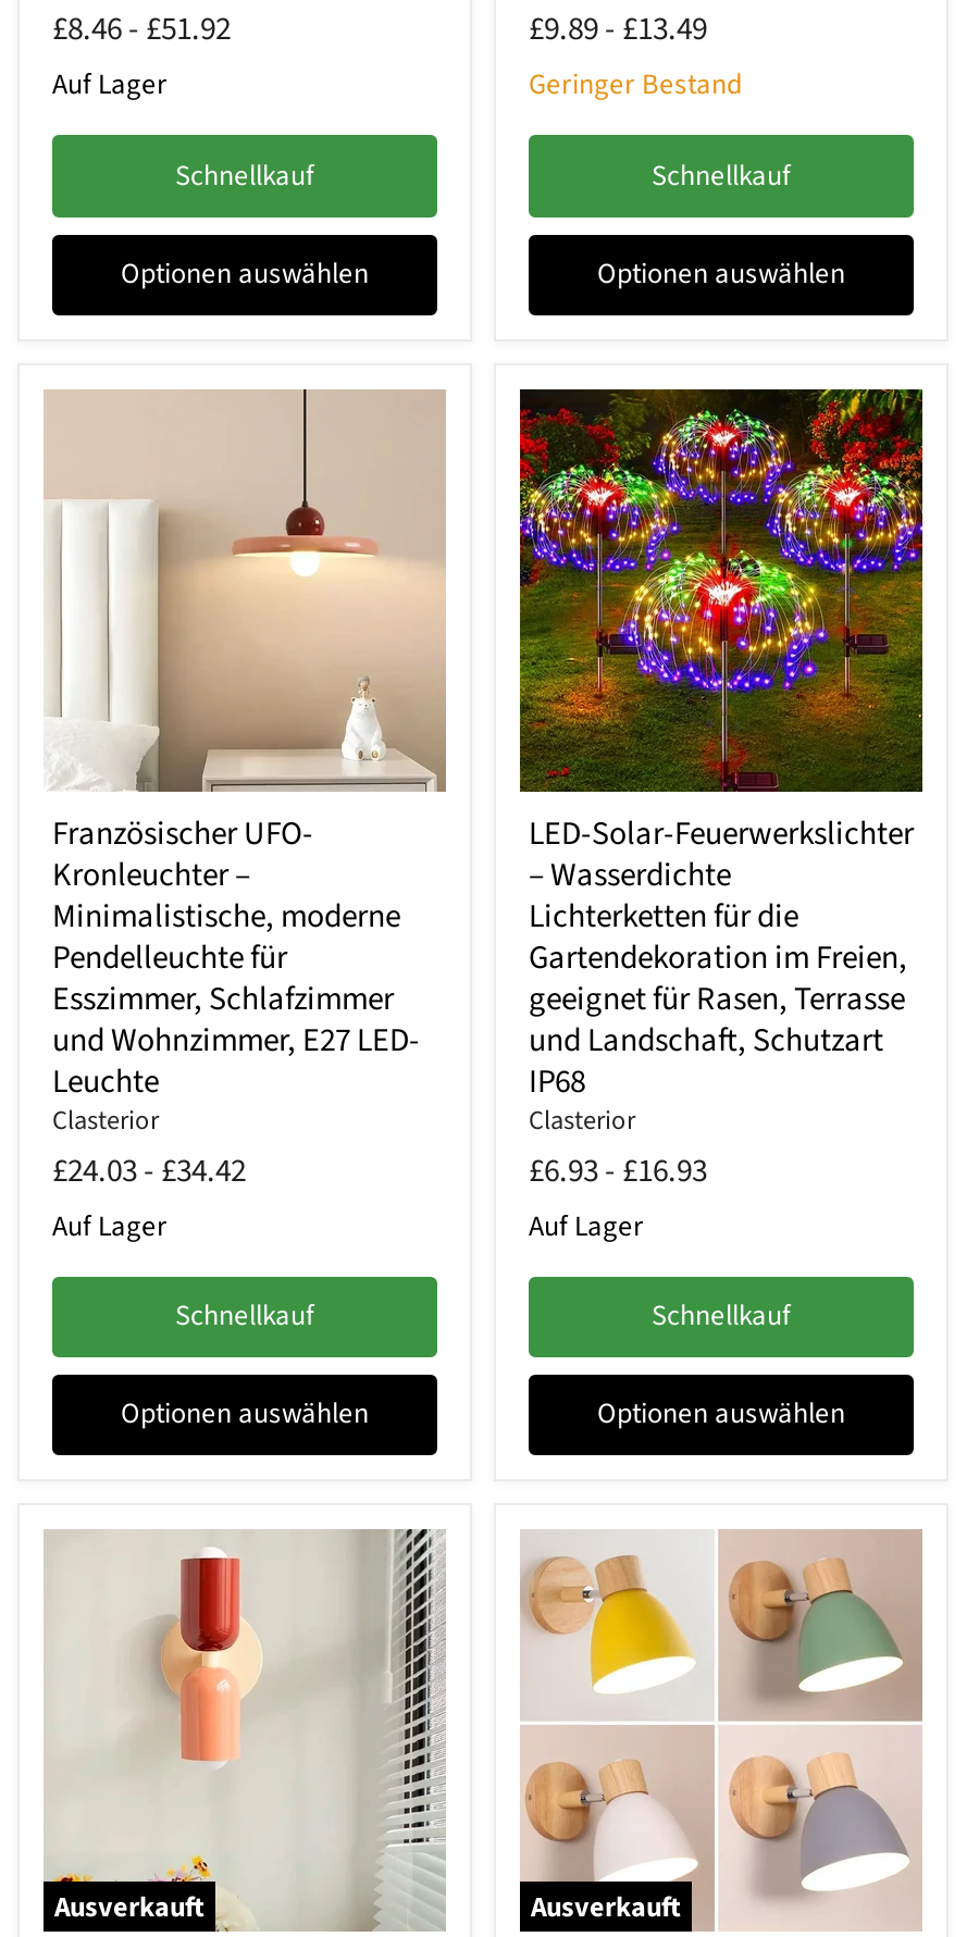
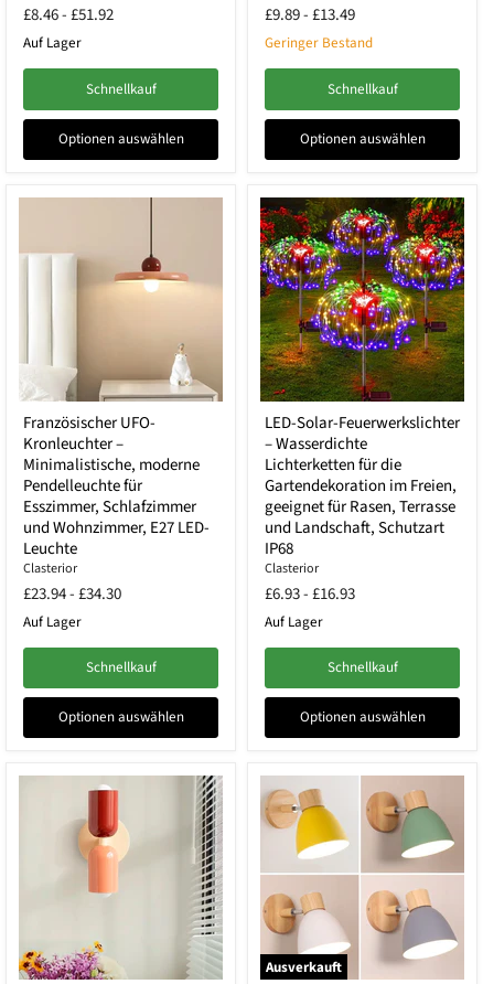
[52,1147,246,1193] £24.03 - £34.42 -> [23,582,121,605] £23.94 - £34.30
[54,1888,204,1928] Ausverkauft -> none

